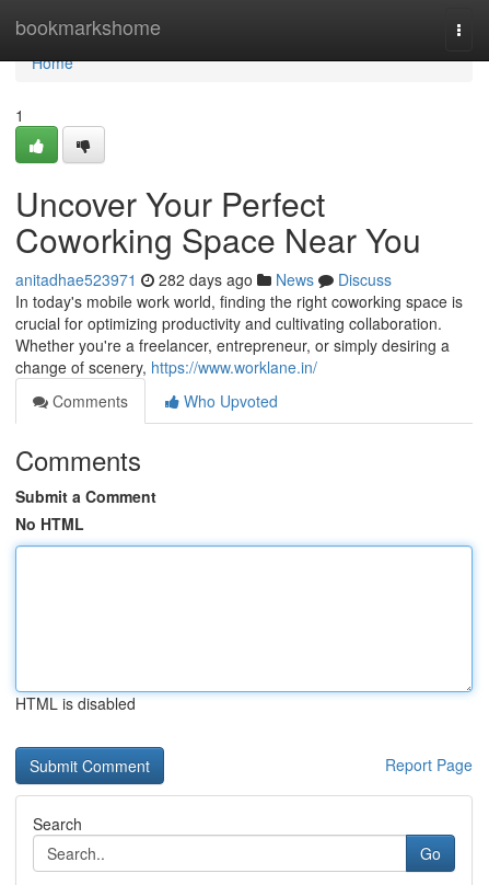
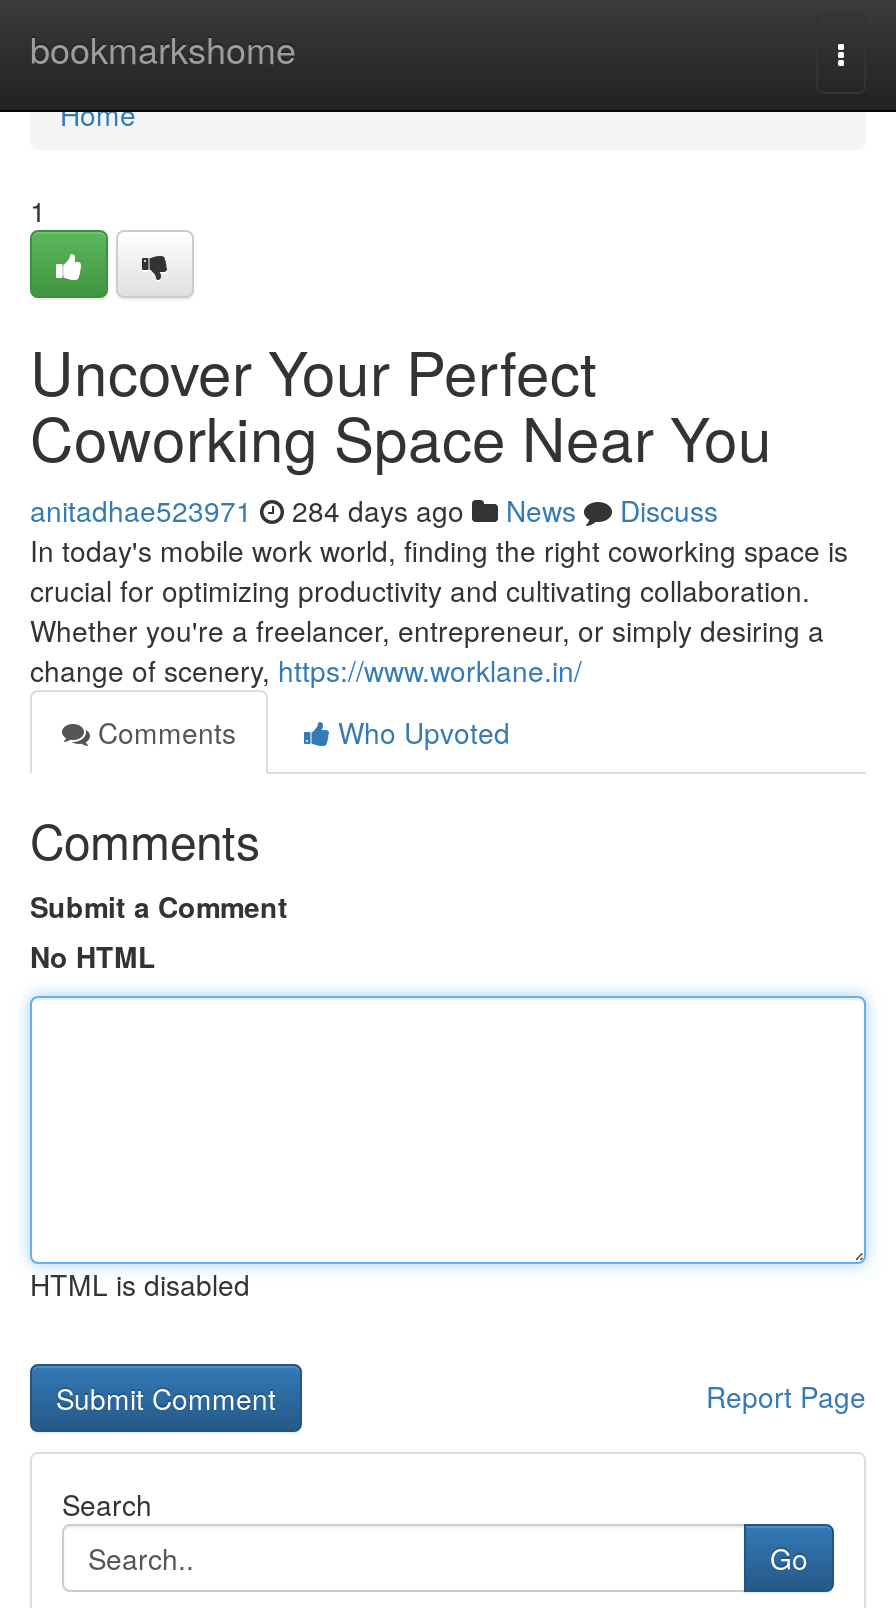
[15,268,392,290] anitadhae523971 282 days ago News Discuss -> [30,490,718,530] anitadhae523971 284 days ago News Discuss

